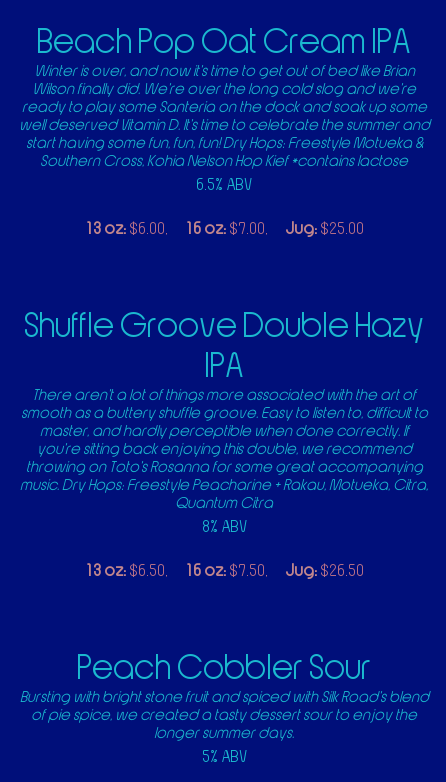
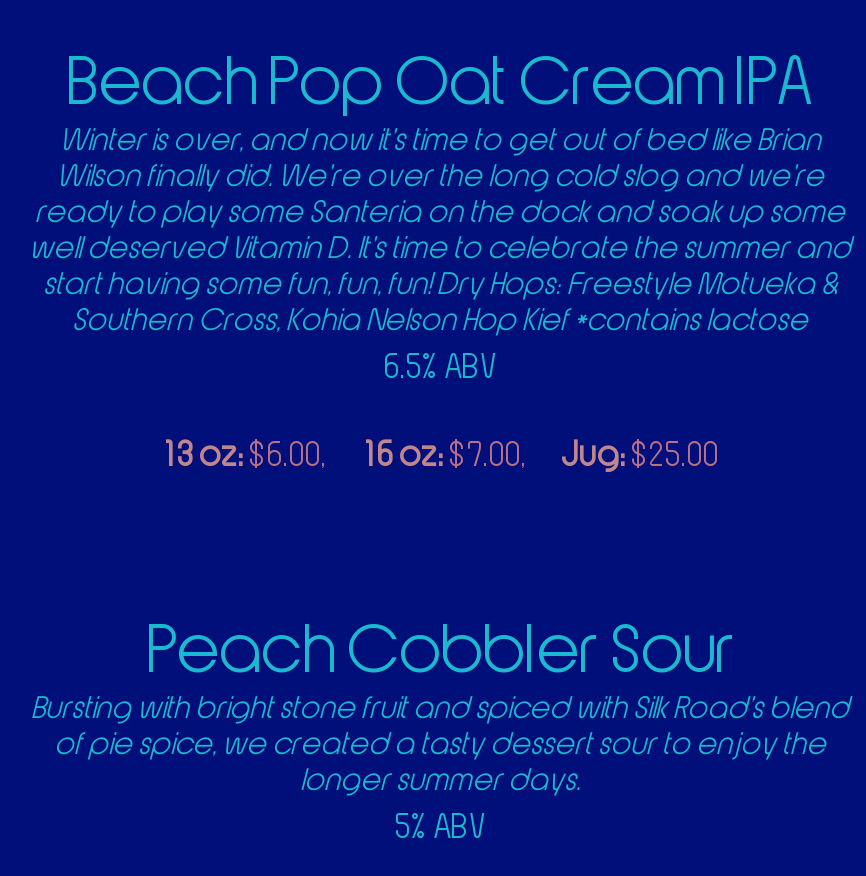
[20,302,428,583] Shuffle Groove Double Hazy | IPA | There aren’t a lot of things more associated with the art of | smooth as a buttery shuffle groove. Easy to listen to, difficult to | master, and hardly perceptible when done correctly. If | you’re sitting back enjoying this double, we recommend | throwing on Toto’s Rosanna for some great accompanying | music. Dry Hops: Freestyle Peacharine + Rakau, Motueka, Citra, | Quantum Citra | 8% ABV | 13 oz: $6.50, | 16 oz: $7.50, | Jug: $26.50 -> none

